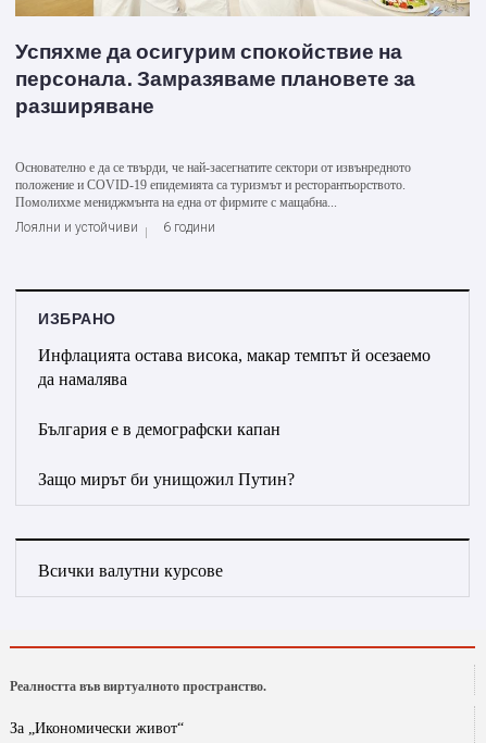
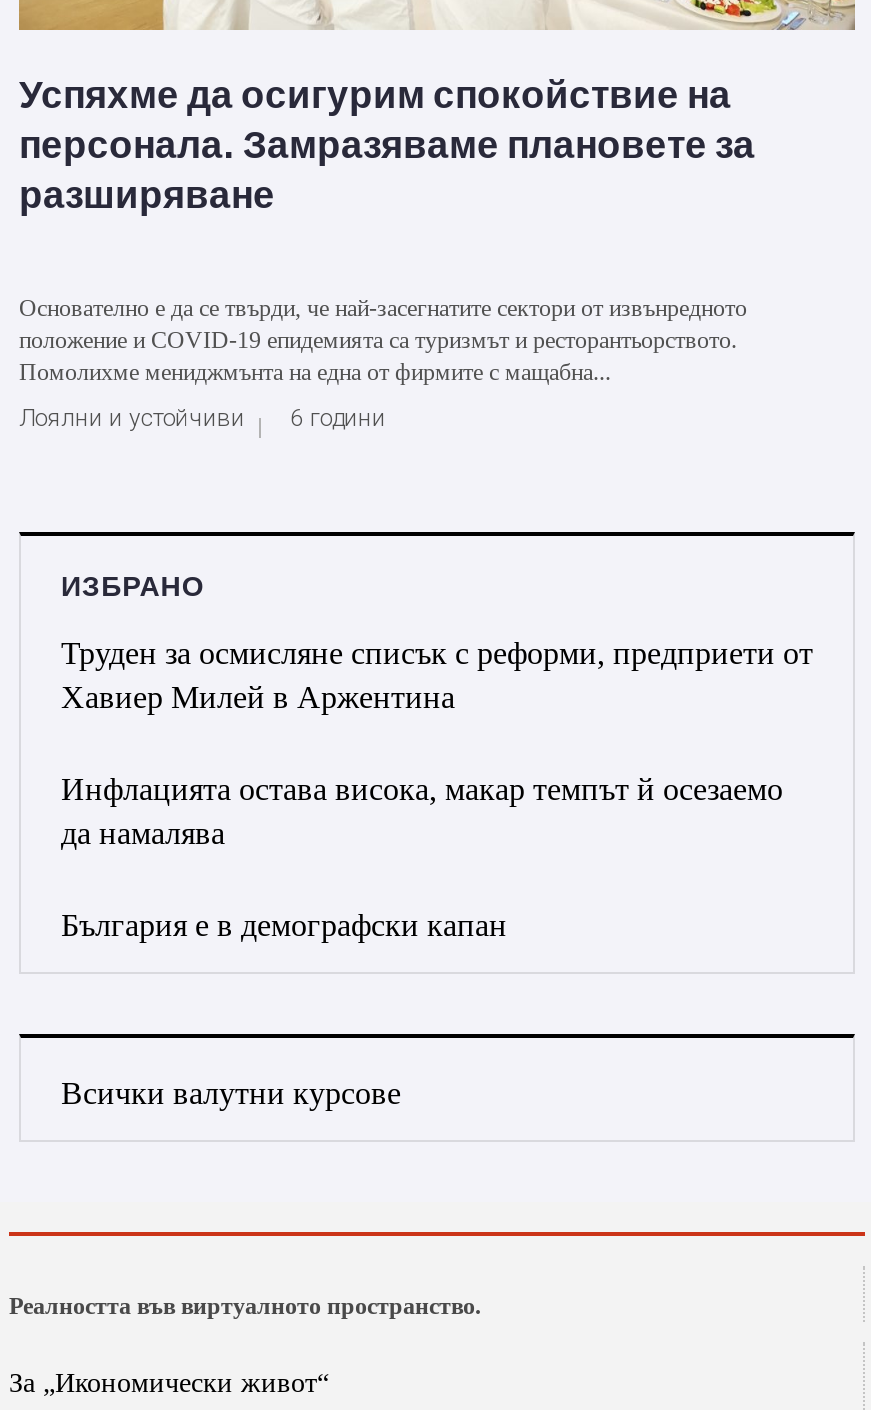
none -> [61,636,813,714] Труден за осмисляне списък с реформи, предприети от | Хавиер Милей в Аржентина
moved [38,346,431,439] -> [61,772,783,942]: Инфлацията остава висока, макар темпът й осезаемо | да намалява | България е в демографски капан
[38,470,295,489] Защо мирът би унищожил Путин? -> none

